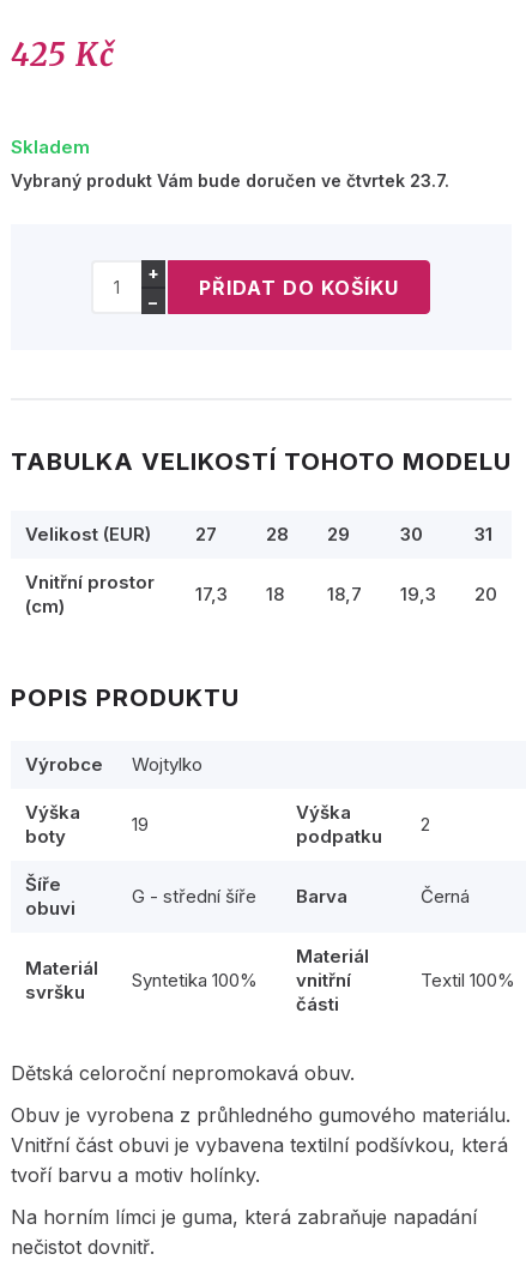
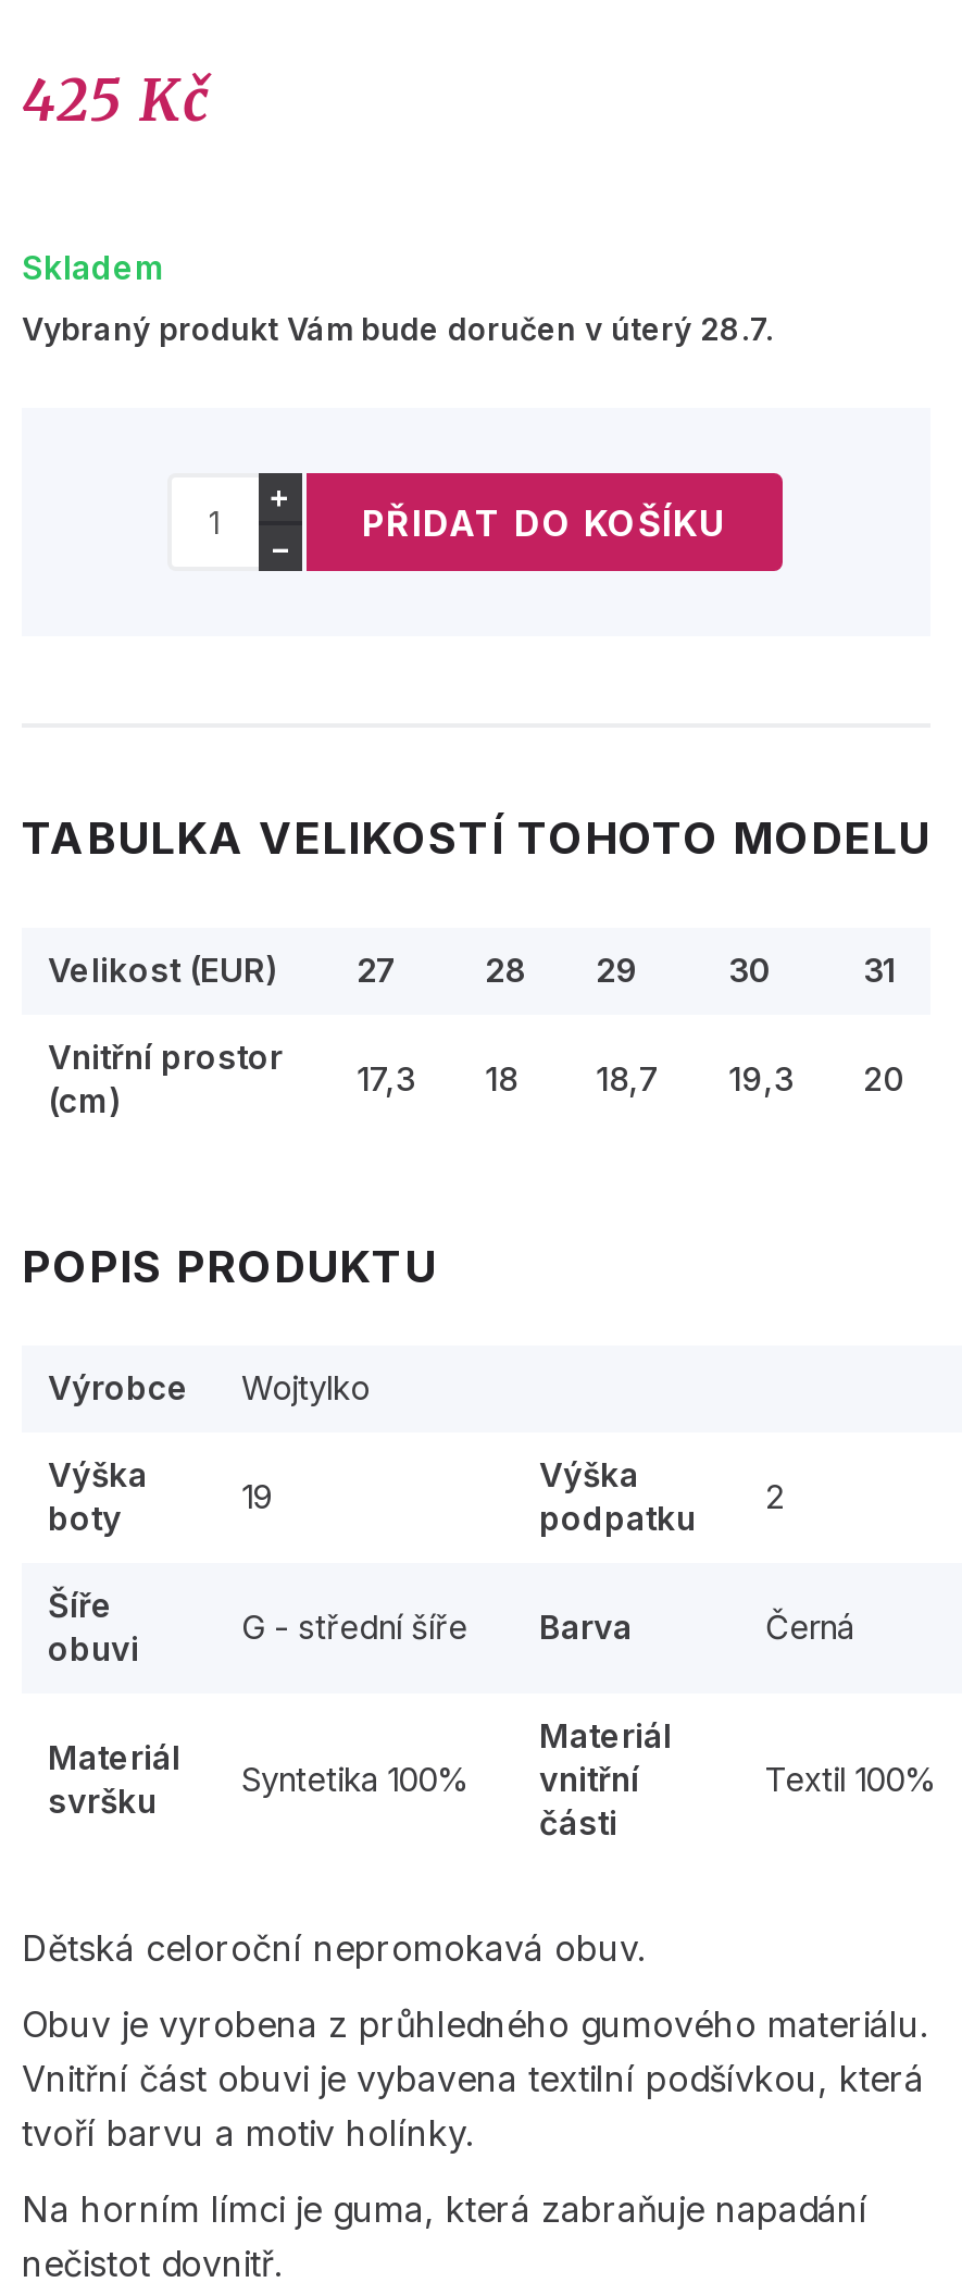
[11,170,449,191] Vybraný produkt Vám bude doručen ve čtvrtek 23.7. -> [22,310,774,347] Vybraný produkt Vám bude doručen v úterý 28.7.

